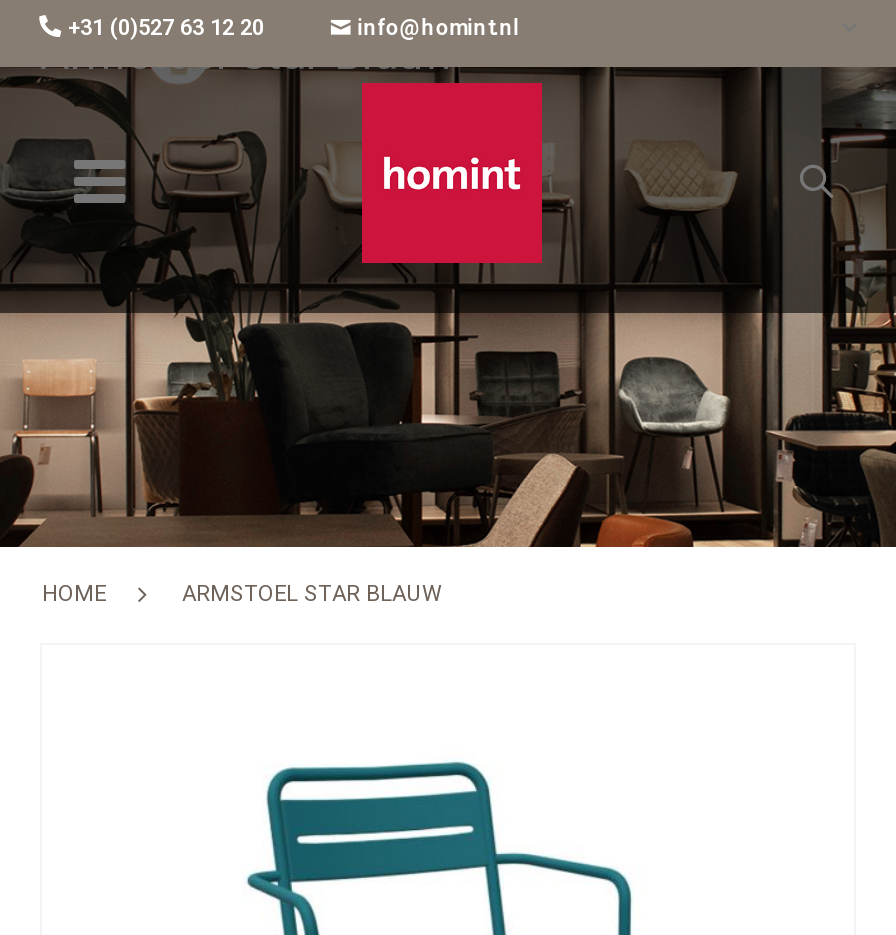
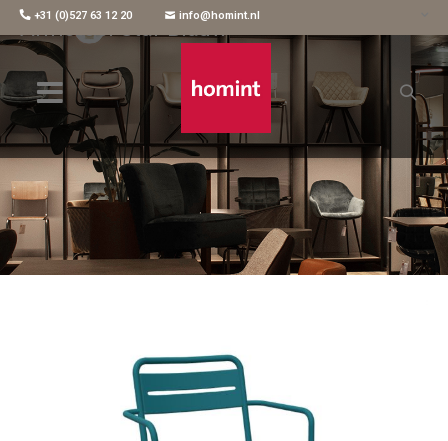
[42,581,442,607] HOME | ARMSTOEL STAR BLAUW -> none

